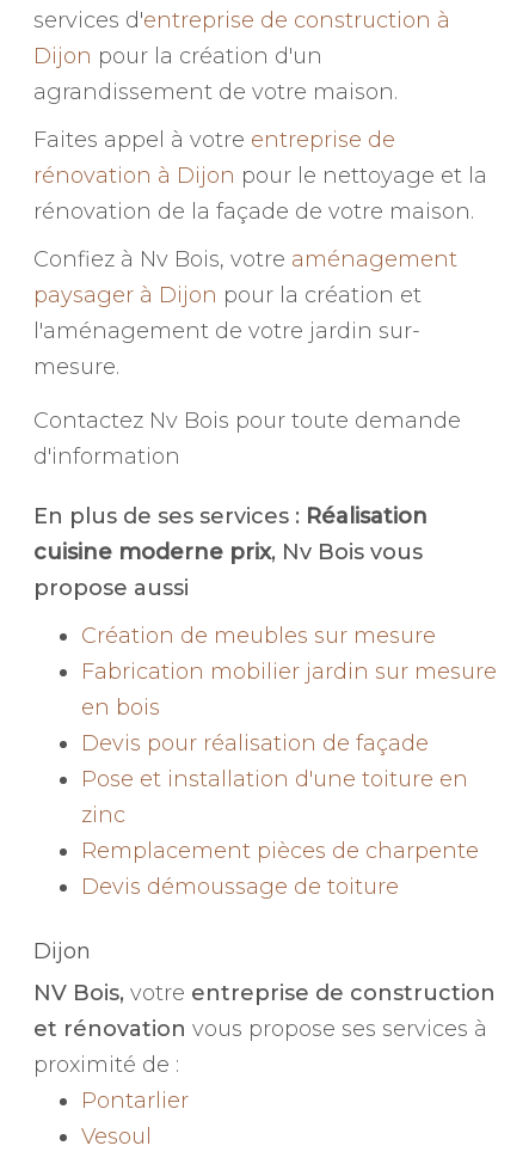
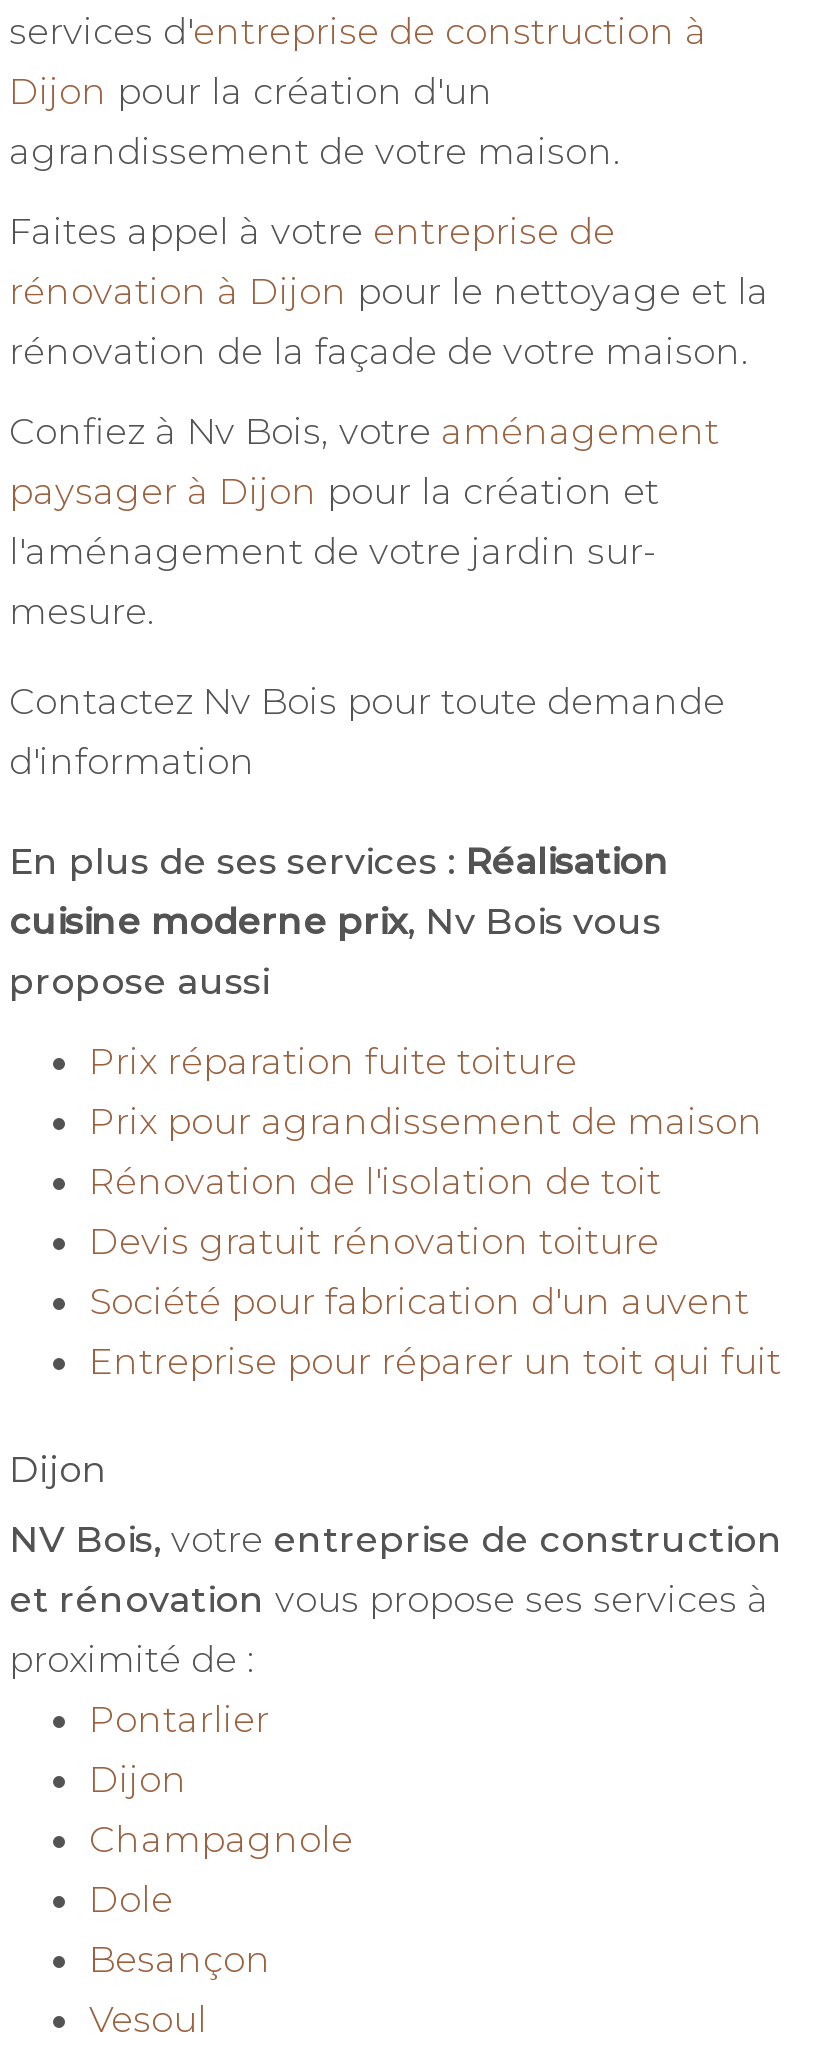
[81,623,497,900] Création de meubles sur mesure | Fabrication mobilier jardin sur mesure | en bois | Devis pour réalisation de façade | Pose et installation d'une toiture en | zinc | Remplacement pièces de charpente | Devis démoussage de toiture -> [89,1041,781,1385] Prix réparation fuite toiture | Prix pour agrandissement de maison | Rénovation de l'isolation de toit | Devis gratuit rénovation toiture | Société pour fabrication d'un auvent | Entreprise pour réparer un toit qui fuit
moved [33,939,496,1114] -> [9,1449,783,1743]: Dijon | NV Bois, votre entreprise de construction | et rénovation vous propose ses services à | proximité de : | Pontarlier
none -> [89,1759,353,1983] Dijon | Champagnole | Dole | Besançon

